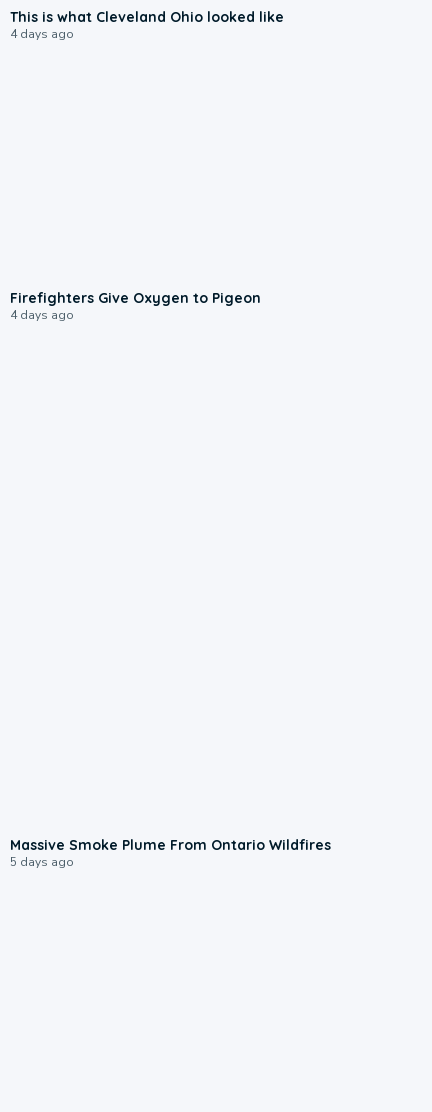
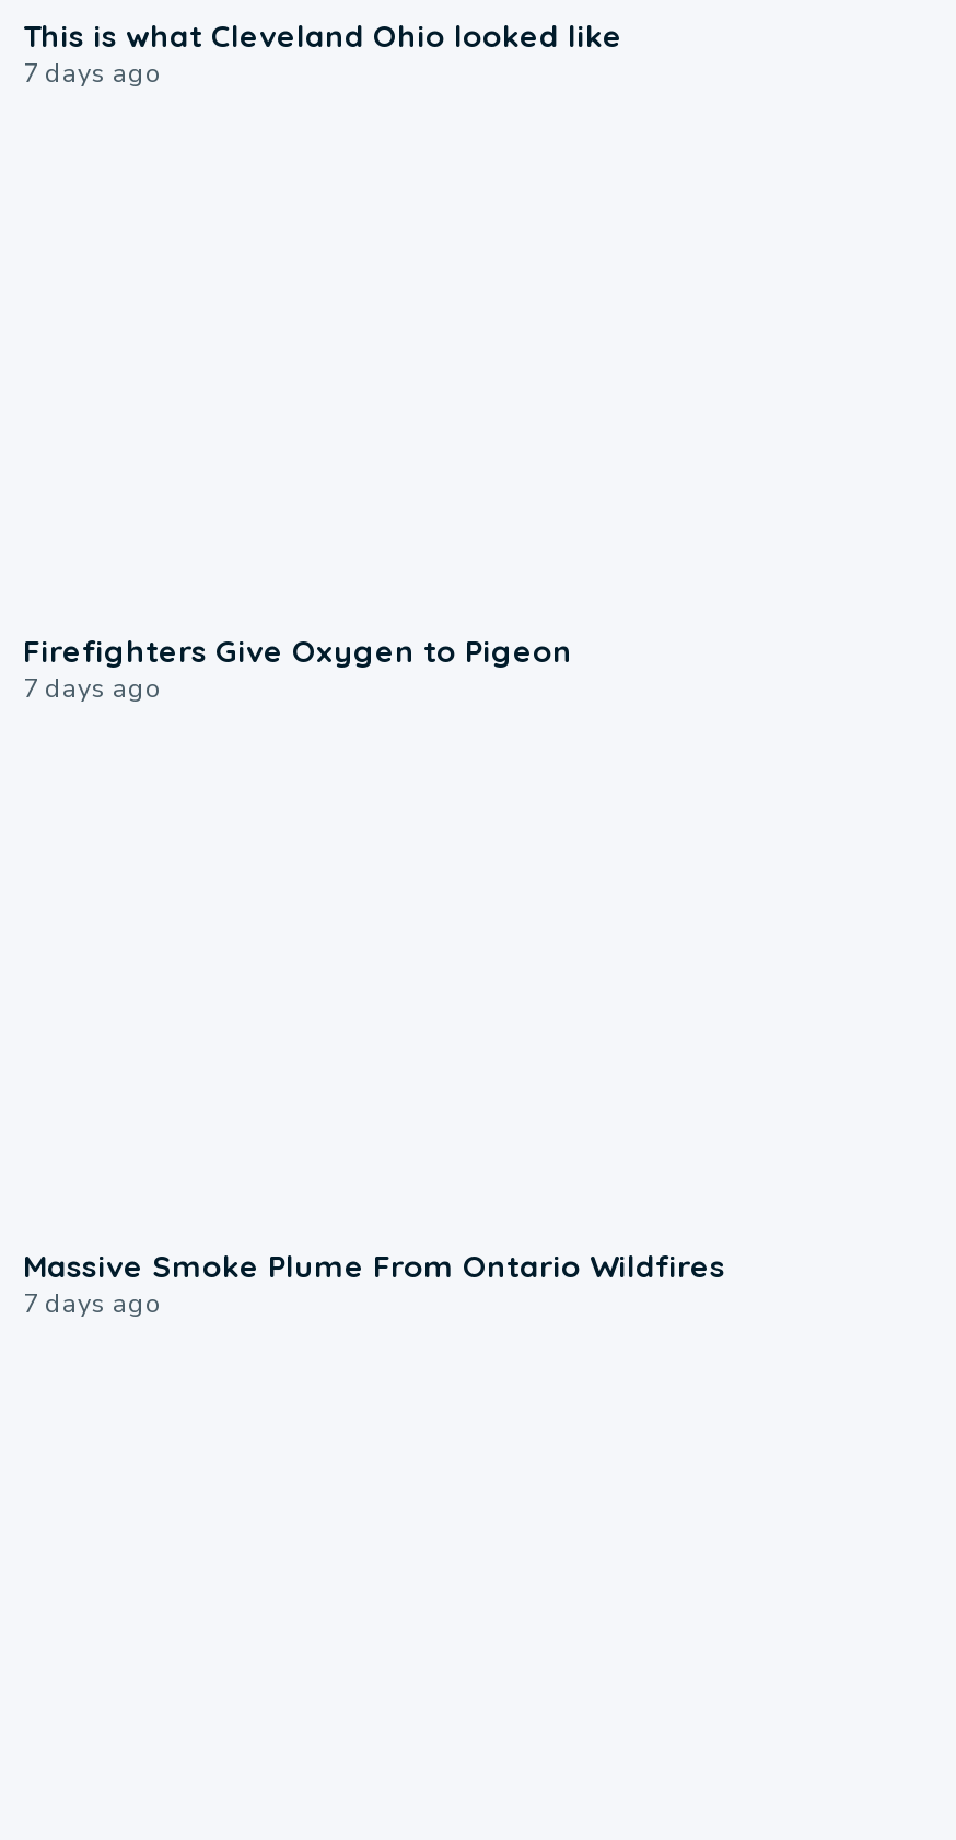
[10,26,74,42] 4 days ago -> [23,56,163,91] 7 days ago
[10,307,74,323] 4 days ago -> [23,671,163,706] 7 days ago
[10,854,74,870] 5 days ago -> [23,1287,163,1322] 7 days ago

